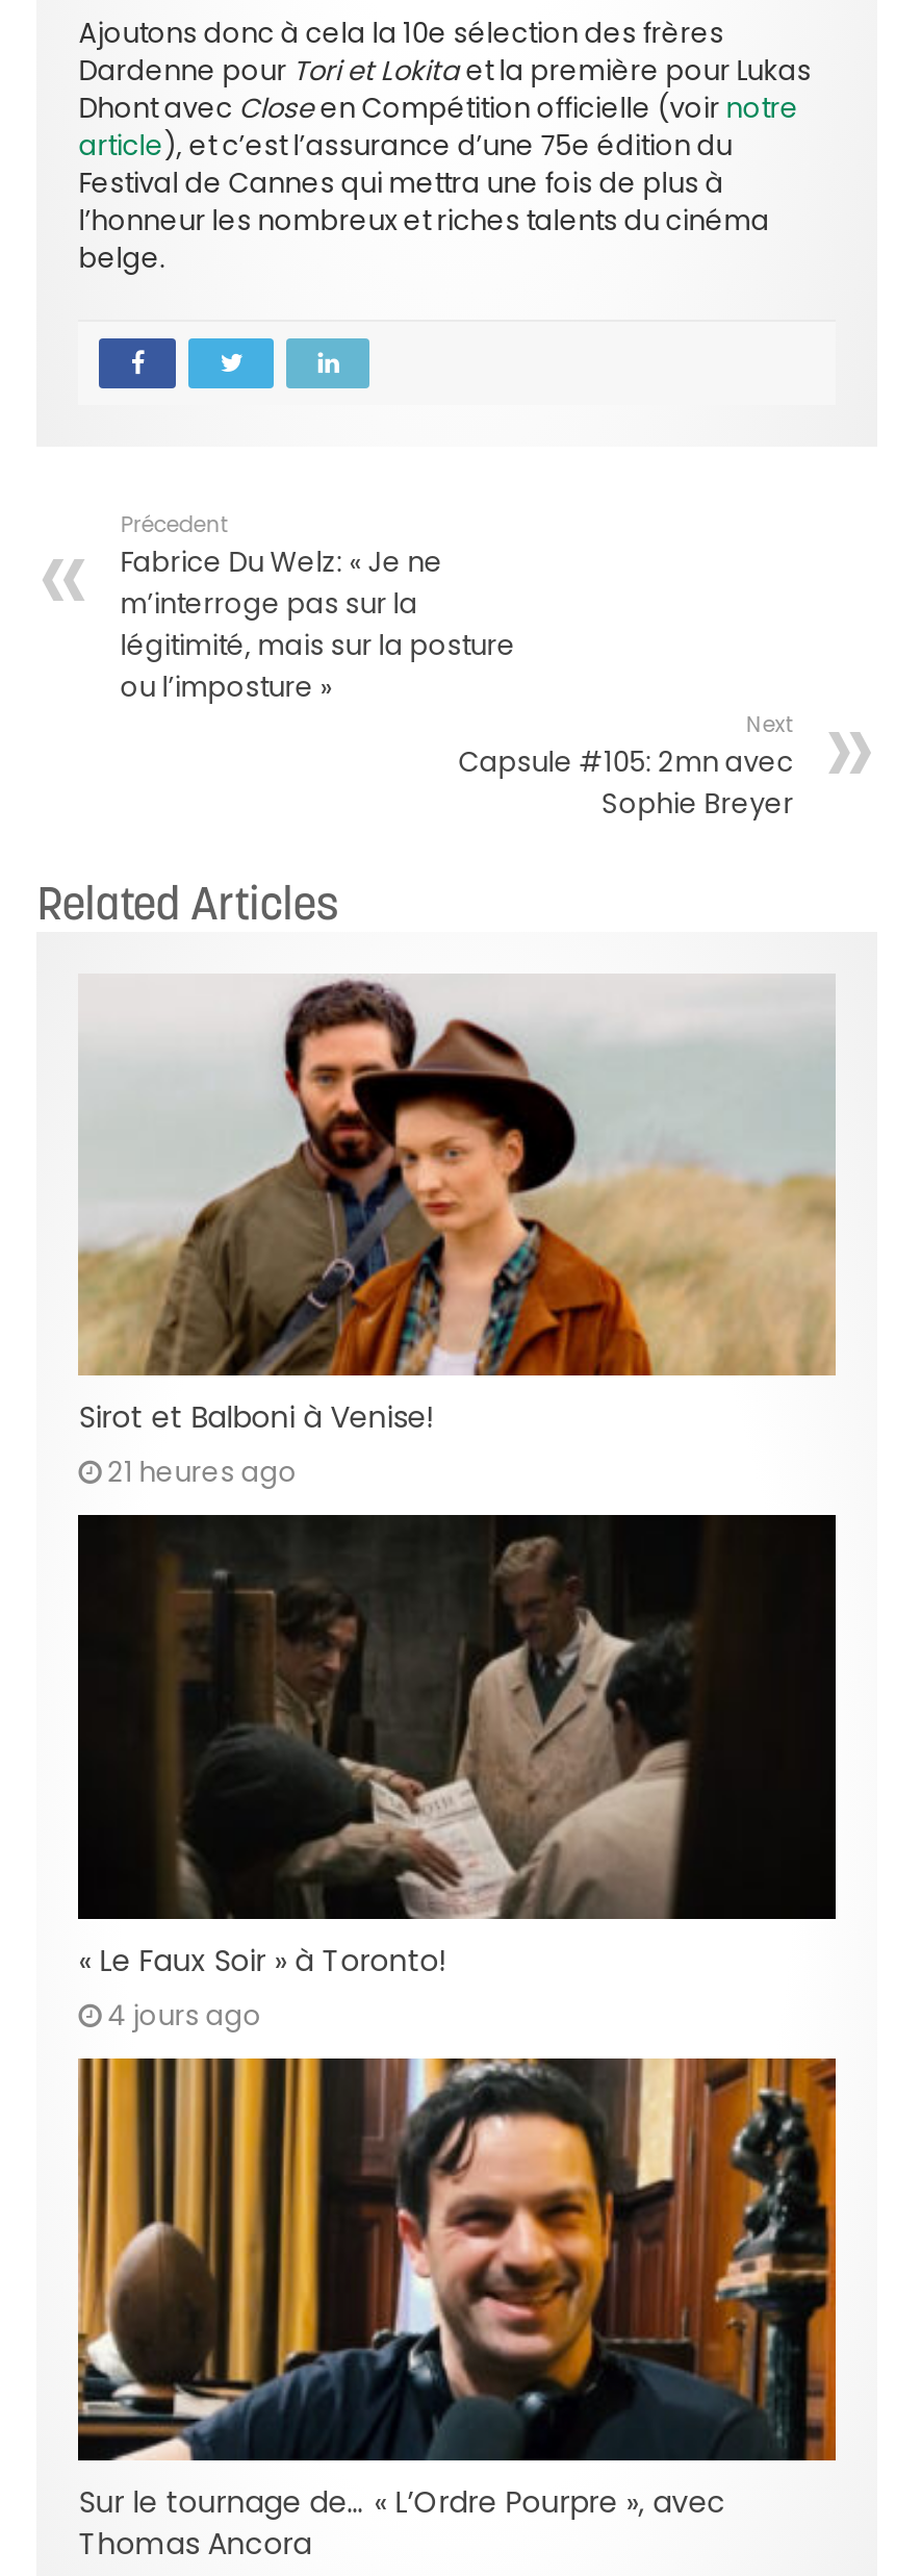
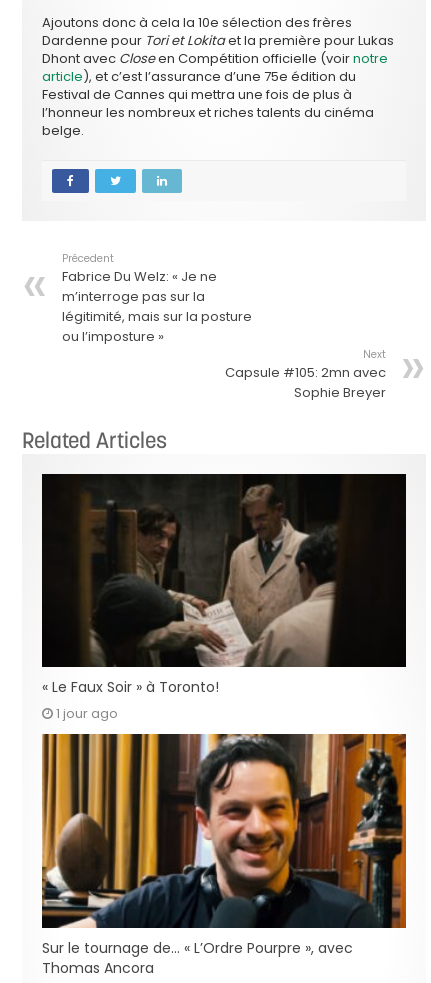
[78,976,838,1493] [image] | Sirot et Balboni à Venise! | 21 heures ago -> none
[108,1996,262,2035] 4 jours ago -> [56,704,118,723] 1 jour ago

